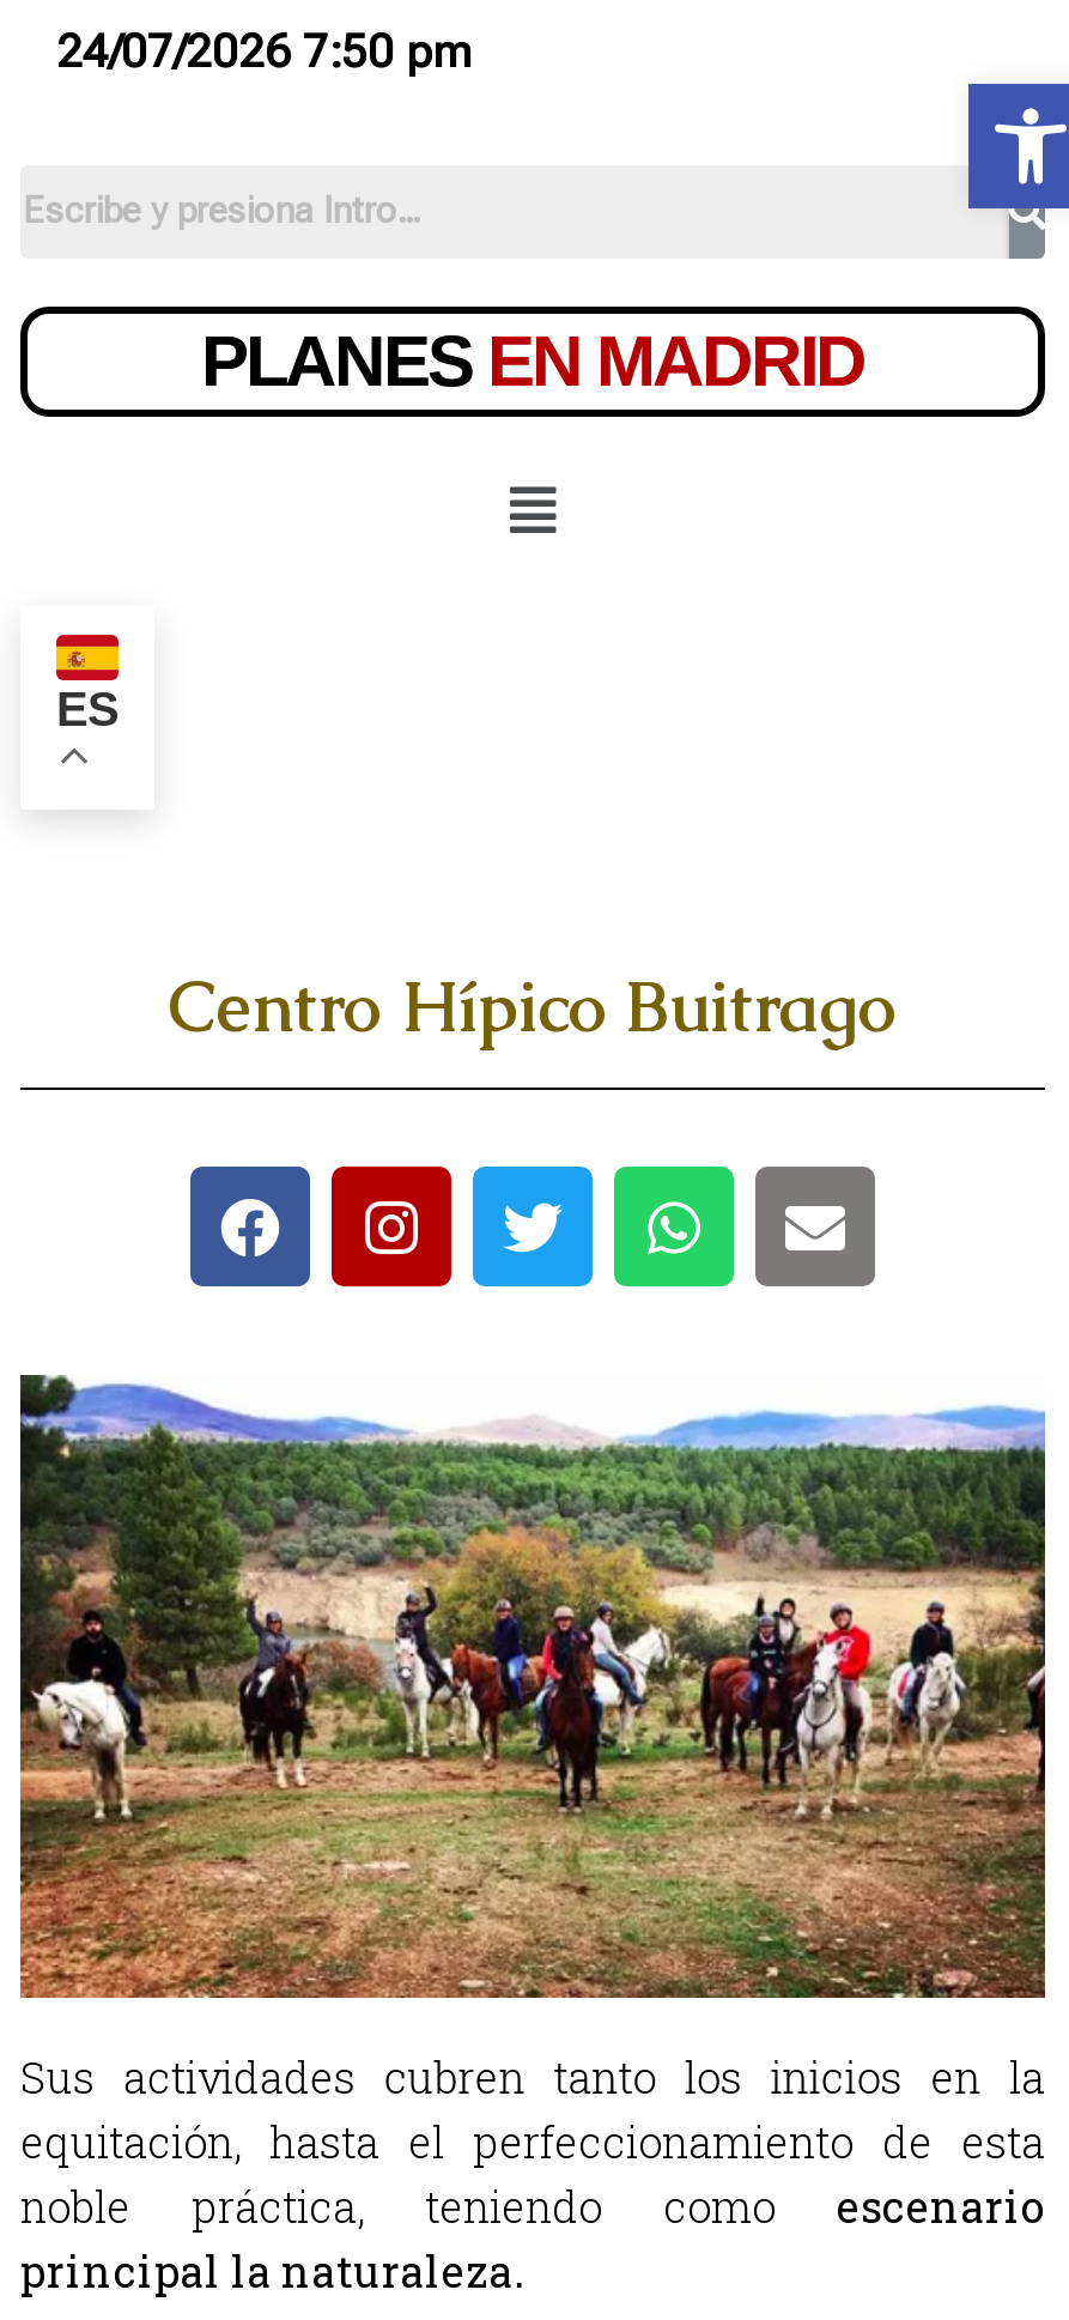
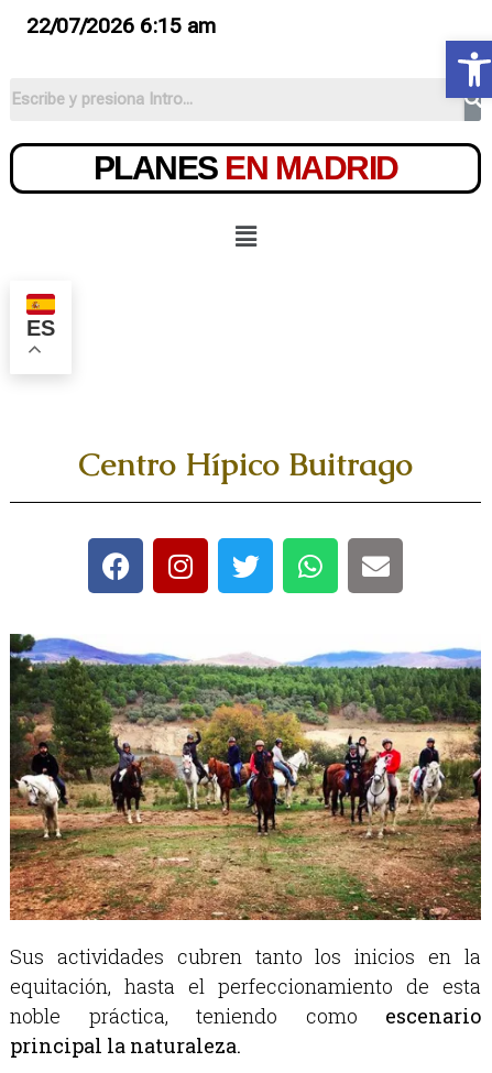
[56,24,470,79] 24/07/2026 7:50 pm -> [26,13,216,39] 22/07/2026 6:15 am

